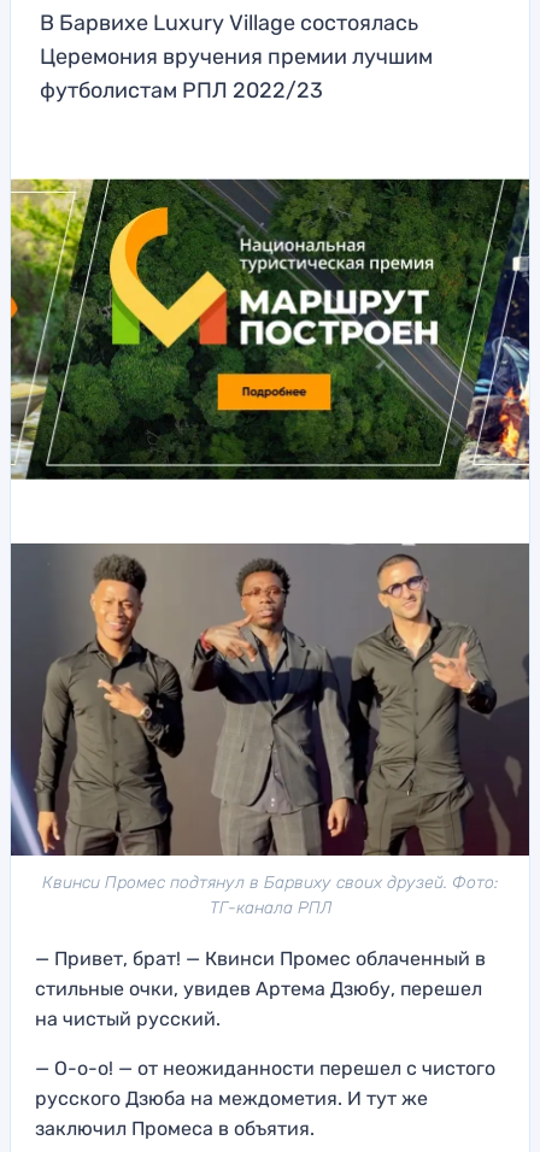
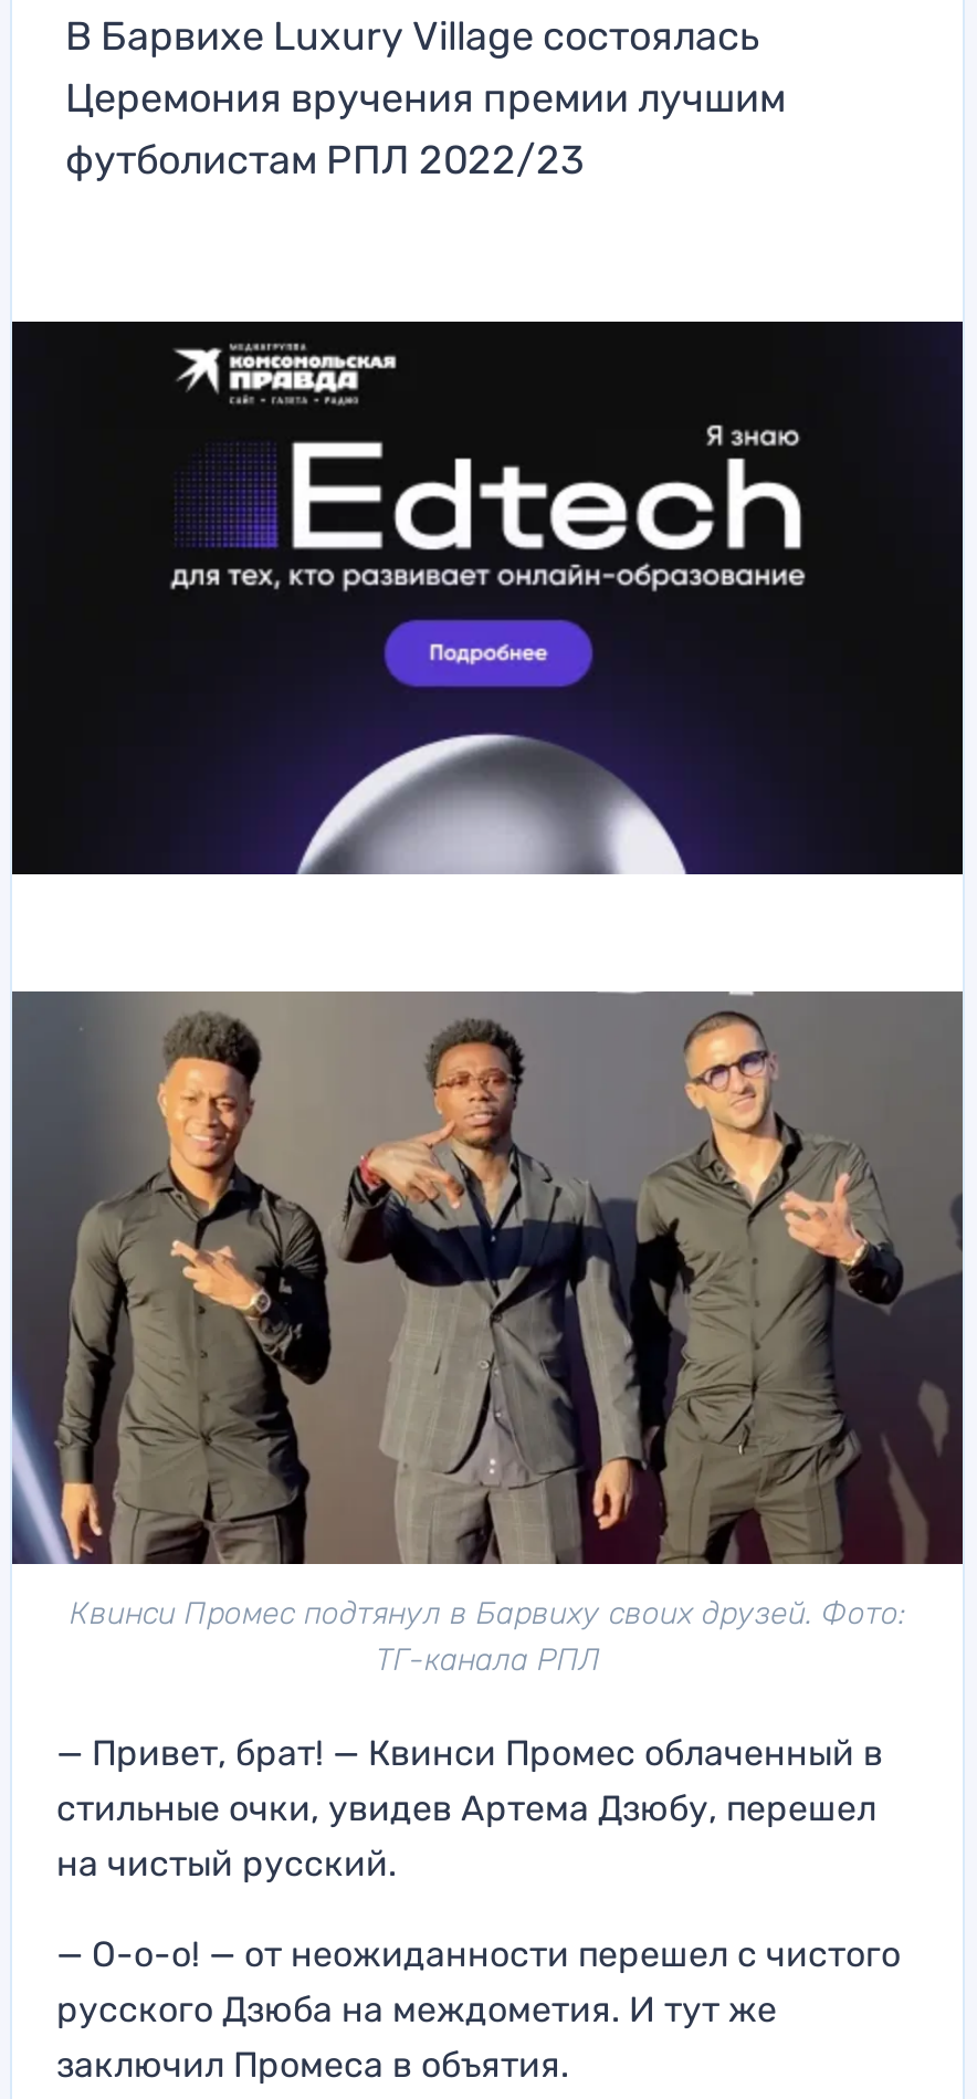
[10,178,530,481] [image] -> [10,319,965,874] [image]

